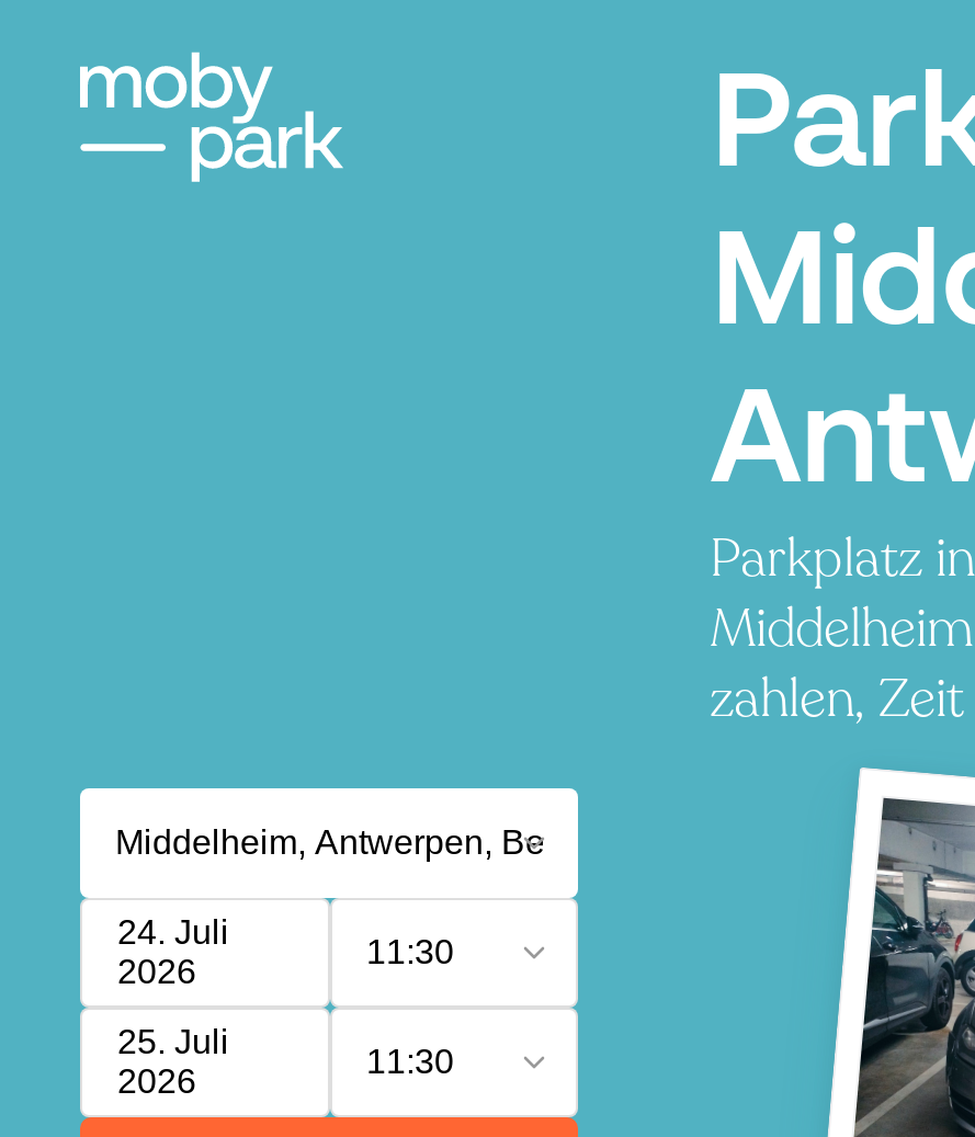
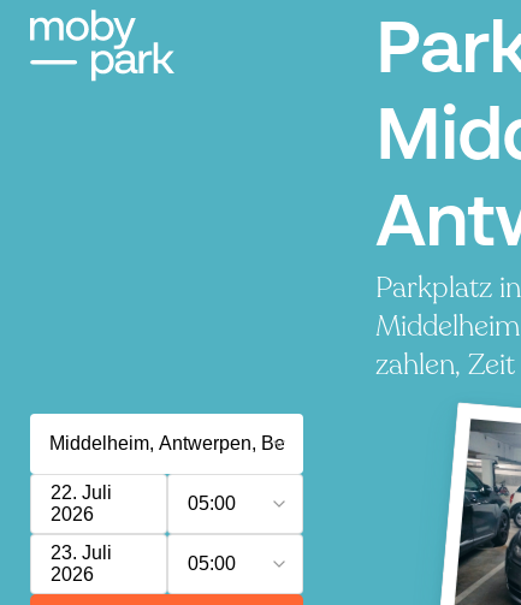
[117,913,229,951] 24. Juli -> [51,482,112,503] 22. Juli
[366,933,454,970] 11:30 -> [187,493,235,514] 05:00
[117,1023,229,1060] 25. Juli -> [51,542,112,563] 23. Juli
[366,1043,454,1080] 11:30 -> [187,553,235,574] 05:00

